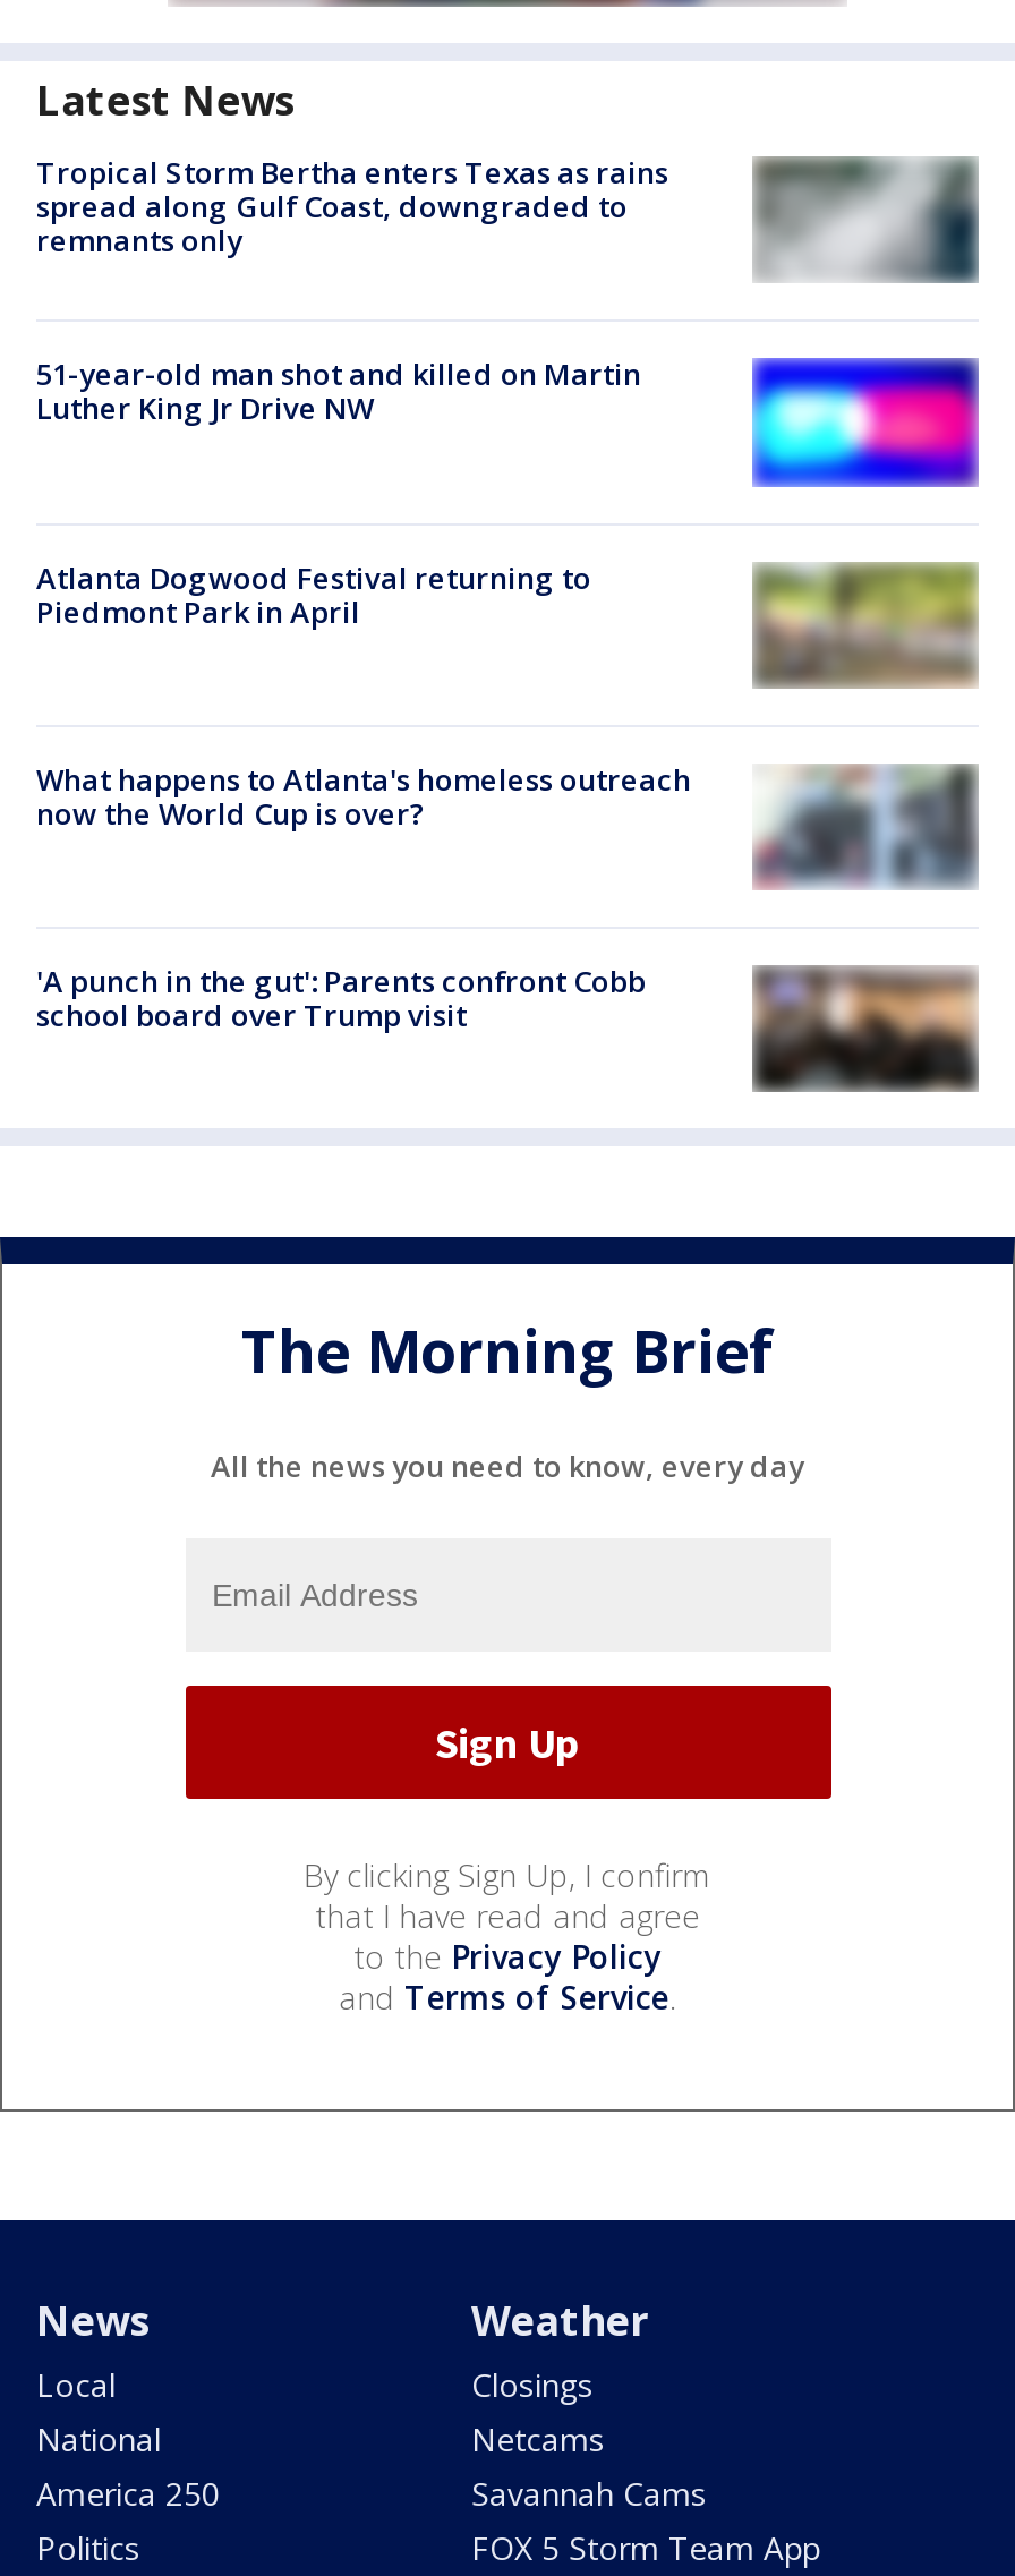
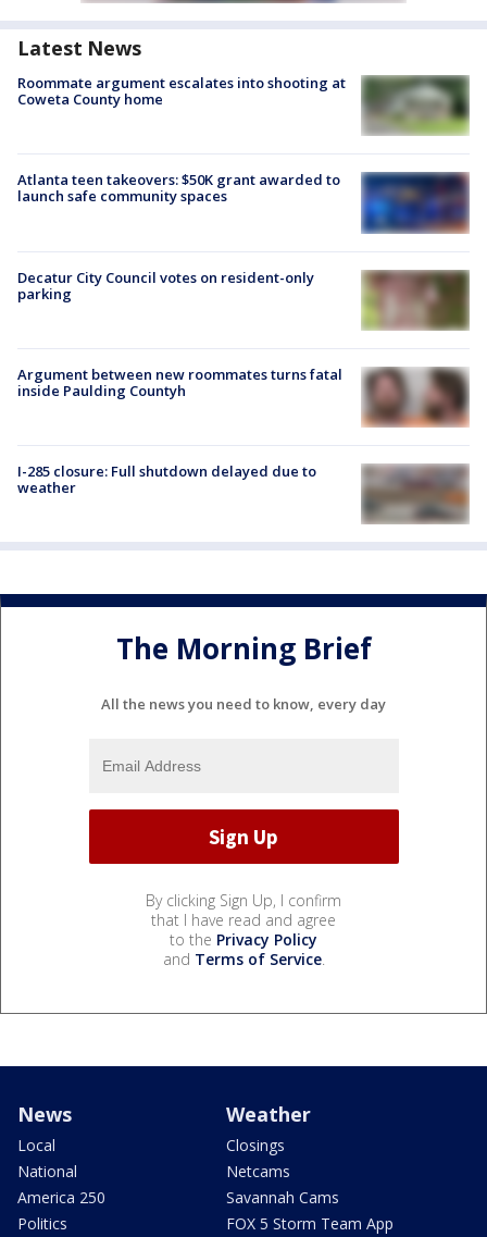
[36,152,668,261] Tropical Storm Bertha enters Texas as rains | spread along Gulf Coast, downgraded to | remnants only -> [17,73,346,109] Roommate argument escalates into shooting at | Coweta County home
[761,159,979,283] [image] -> [364,75,470,136] [image]
[36,355,641,429] 51-year-old man shot and killed on Martin | Luther King Jr Drive NW -> [17,170,340,206] Atlanta teen takeovers: $50K grant awarded to | launch safe community spaces
[752,358,979,487] [image] -> [361,172,470,234] [image]
[36,557,591,631] Atlanta Dogwood Festival returning to | Piedmont Park in April -> [17,267,314,303] Decatur City Council votes on resident-only | parking
[754,562,979,686] [image] -> [361,270,469,331] [image]
[36,759,979,890] [image] | What happens to Atlanta's homeless outreach | now the World Cup is over? -> [17,364,470,428] [image] | Argument between new roommates turns fatal | inside Paulding Countyh
[36,961,646,1036] 'A punch in the gut': Parents confront Cobb | school board over Trump visit -> [17,462,316,497] I-285 closure: Full shutdown delayed due to | weather
[754,967,976,1090] [image] -> [363,466,469,524] [image]

